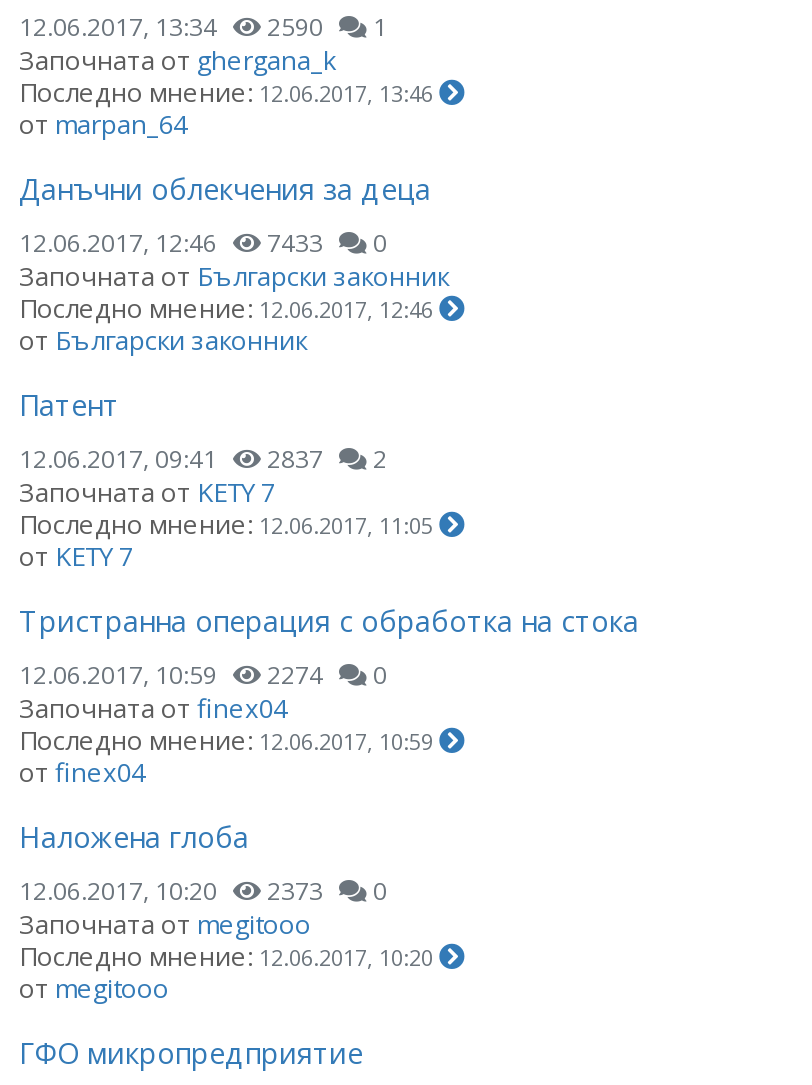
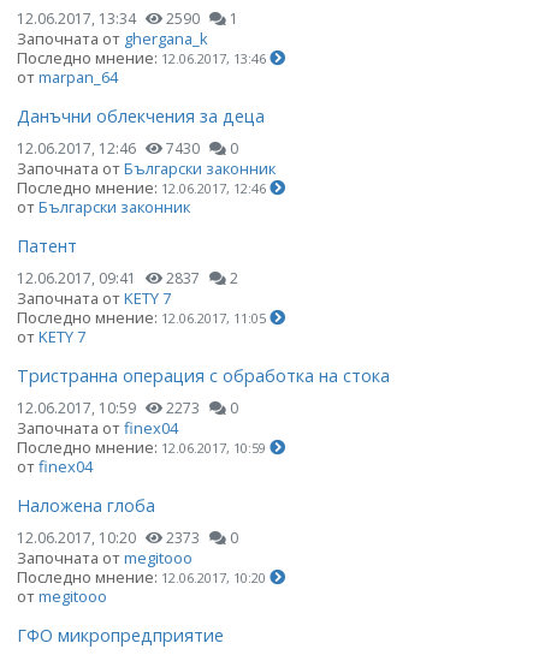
[19,226,387,260] 12.06.2017, 12:46 7433 0 -> [17,138,238,159] 12.06.2017, 12:46 7430 0
[19,658,387,692] 12.06.2017, 10:59 2274 0 -> [17,398,238,418] 12.06.2017, 10:59 2273 0

